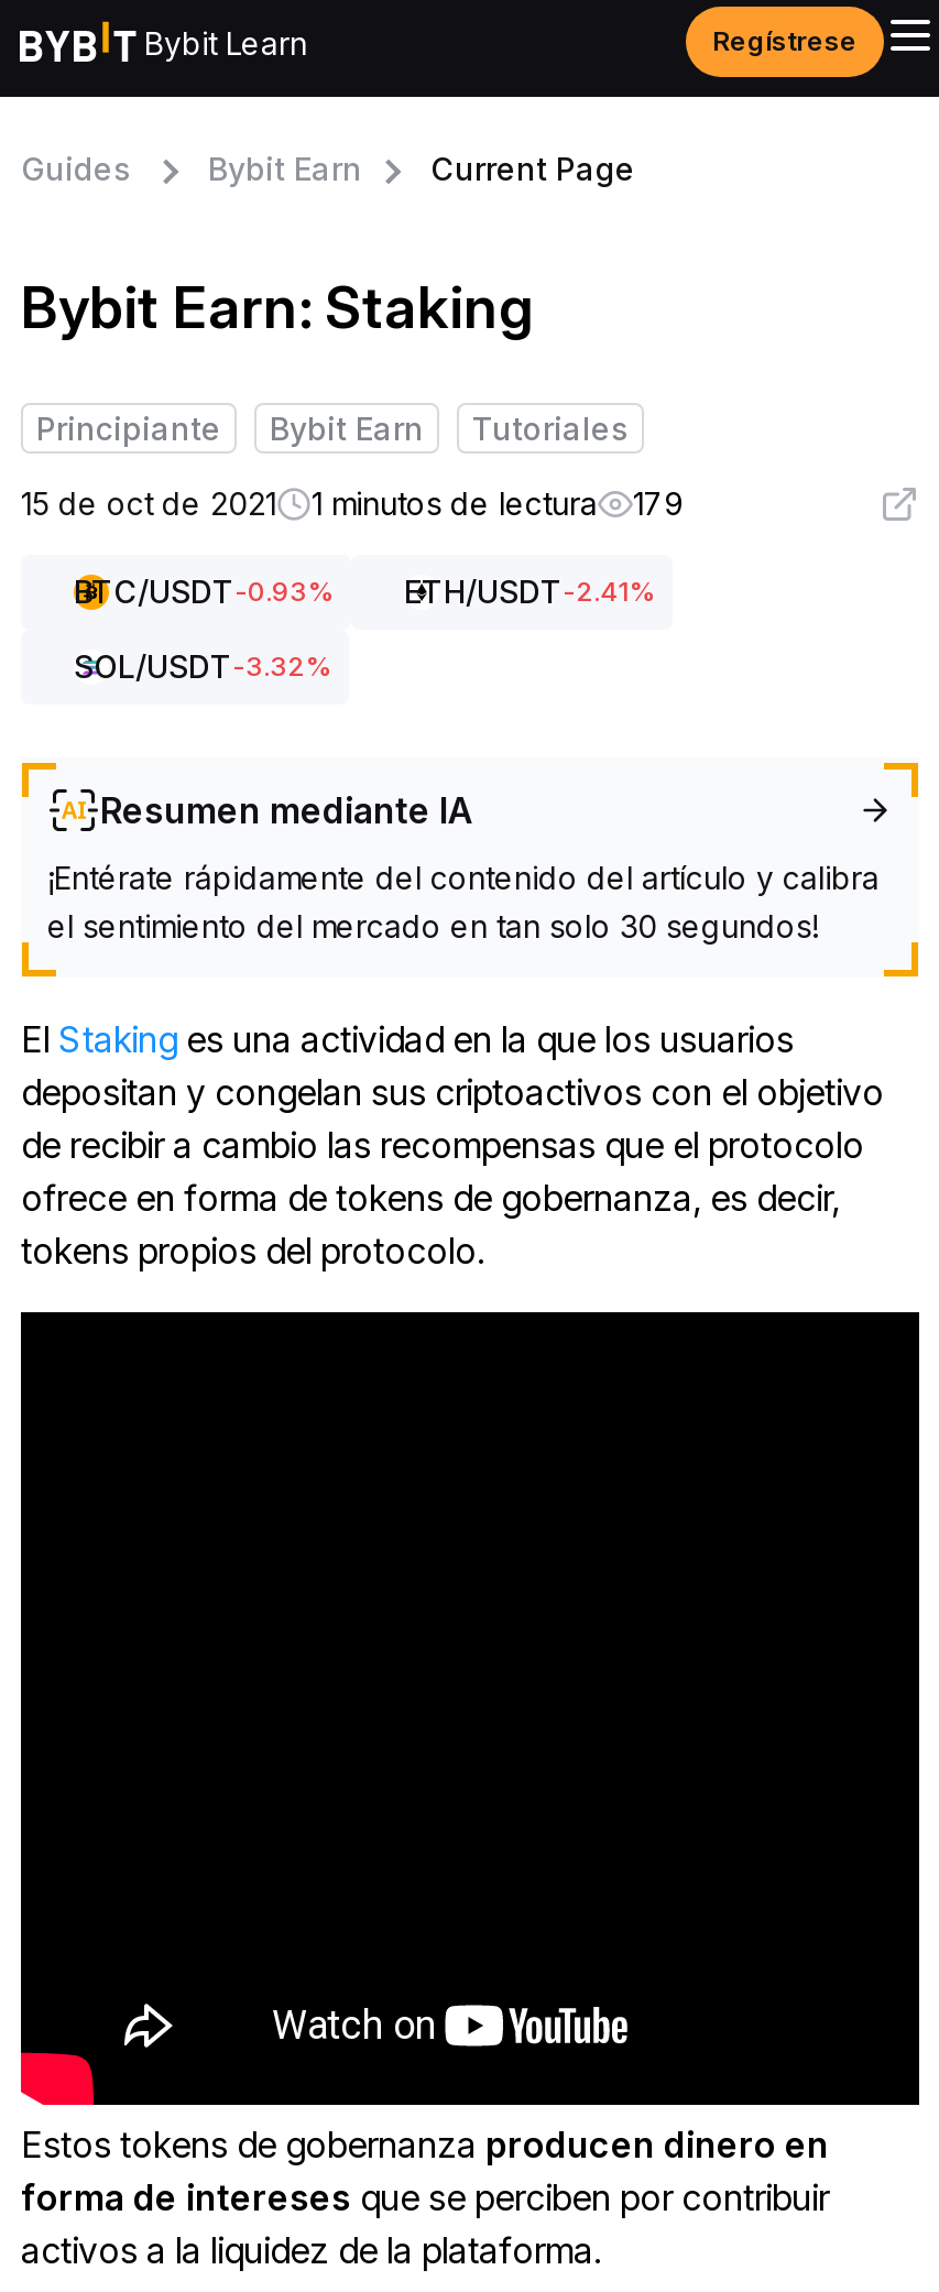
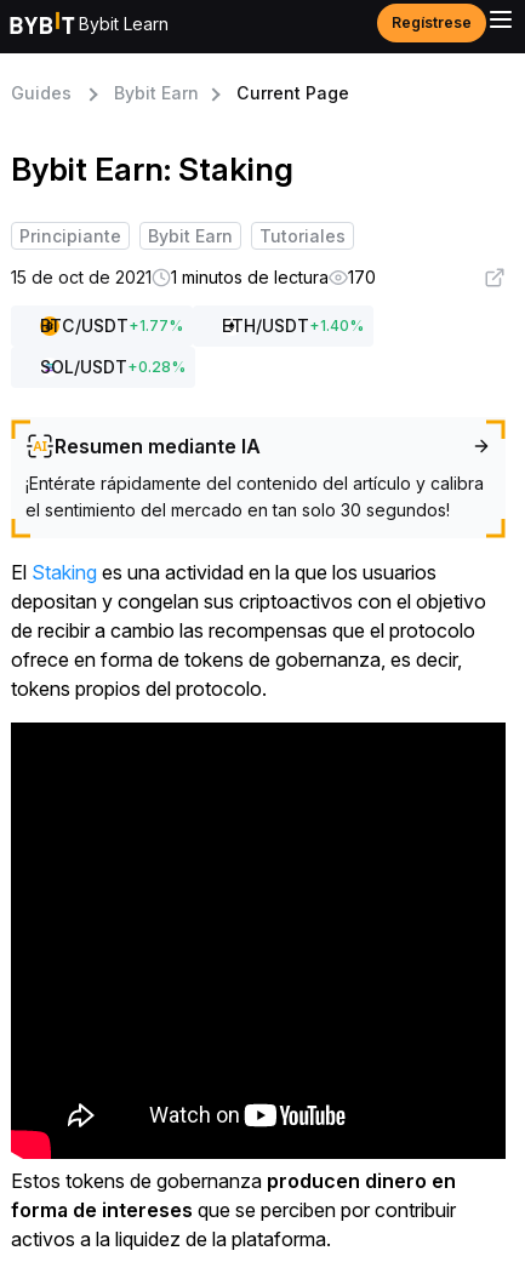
[21,484,684,522] 15 de oct de 2021 1 minutos de lectura 179 -> [11,267,376,287] 15 de oct de 2021 1 minutos de lectura 170
[74,572,655,610] BTC/USDT-0.93% | ETH/USDT-2.41% -> [40,315,364,336] BTC/USDT + 1.77% | ETH/USDT + 1.40%
[74,647,331,685] SOL/USDT-3.32% -> [40,356,186,377] SOL/USDT + 0.28%

